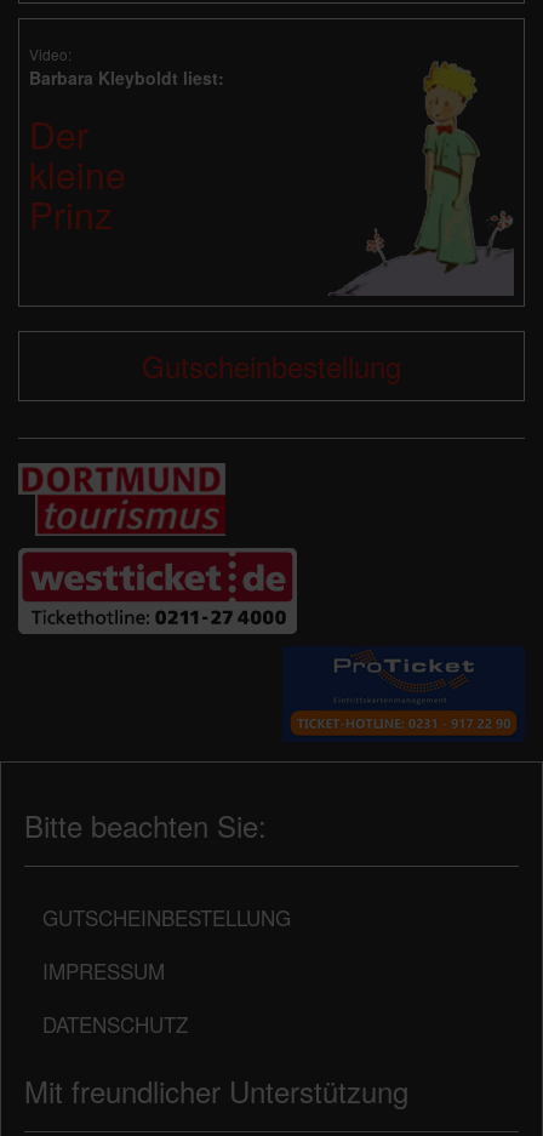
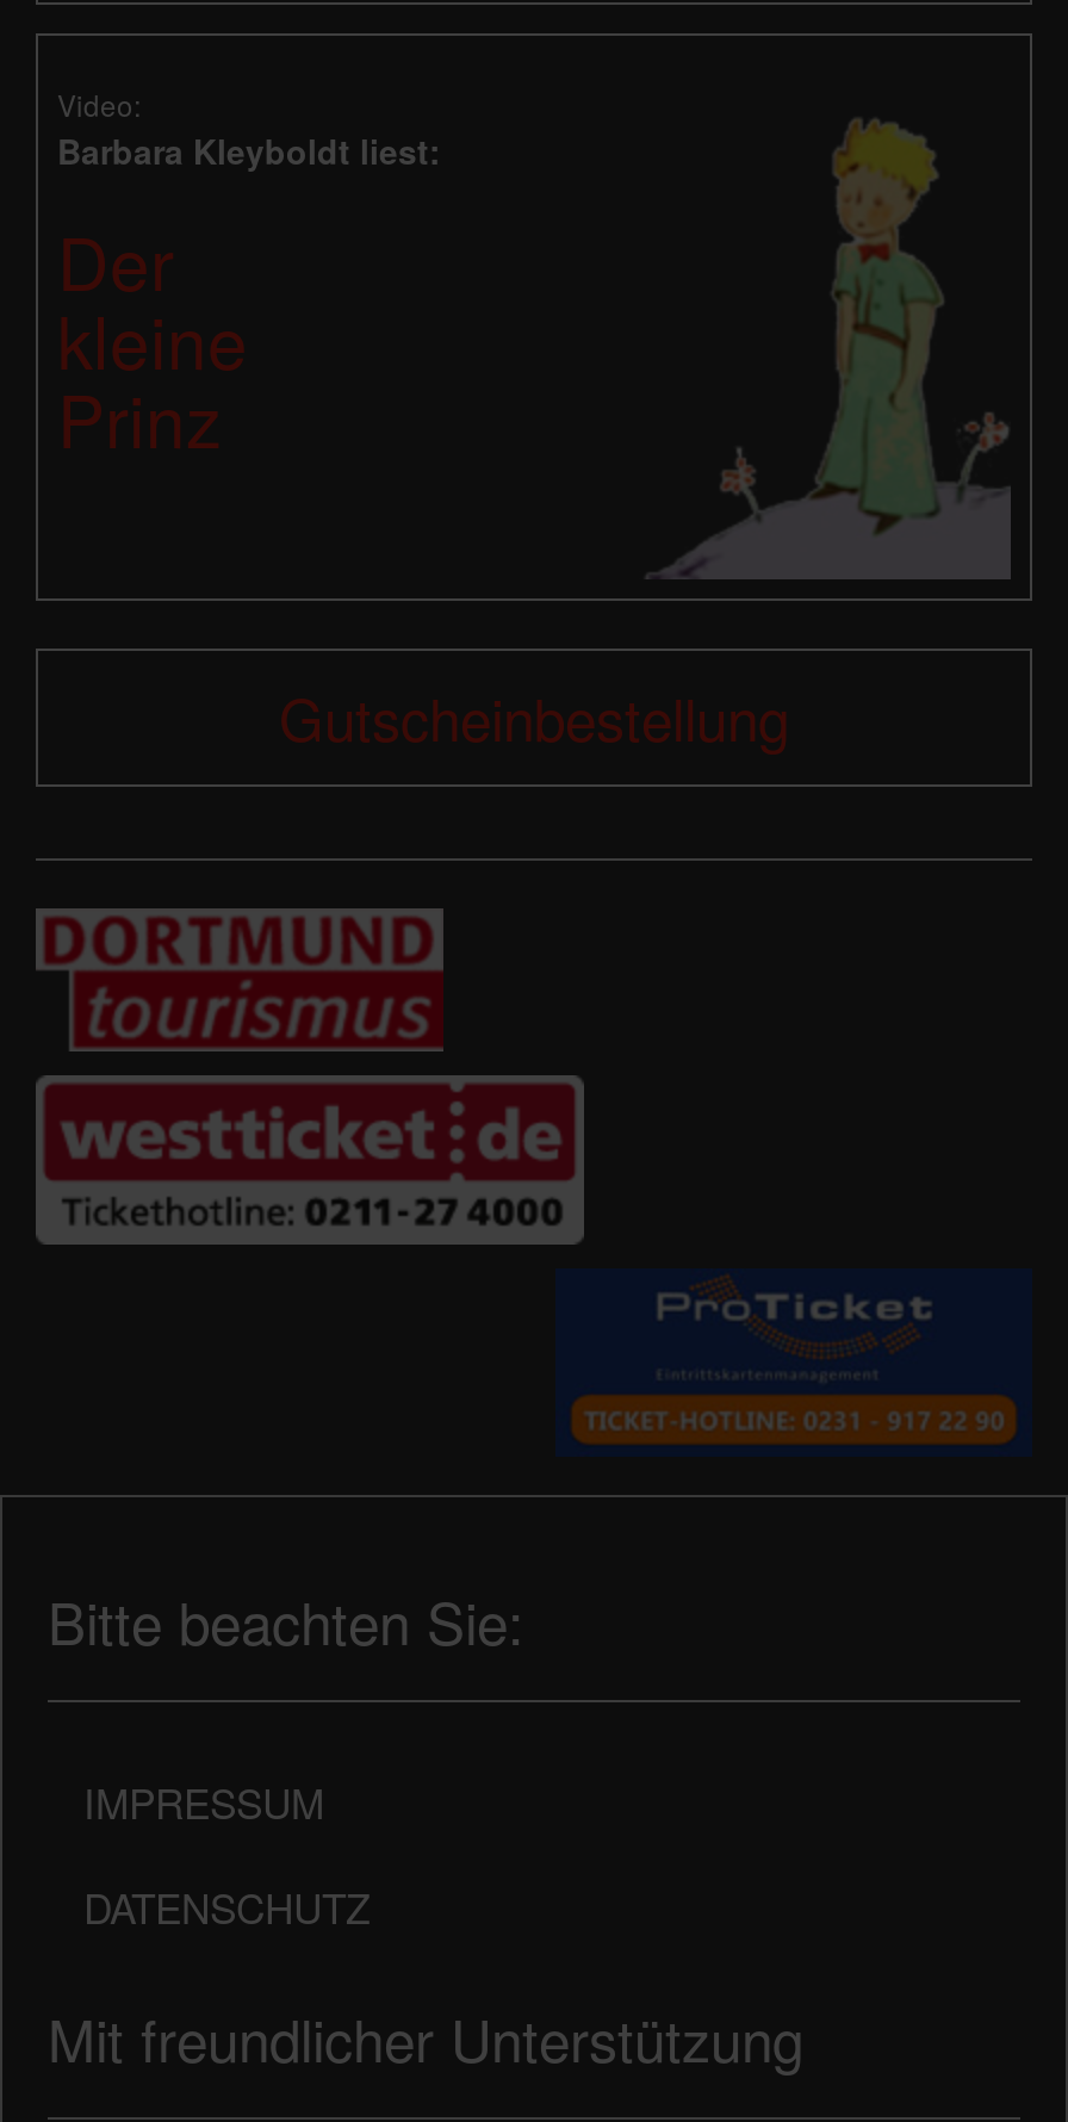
[42,902,291,932] GUTSCHEINBESTELLUNG -> none

